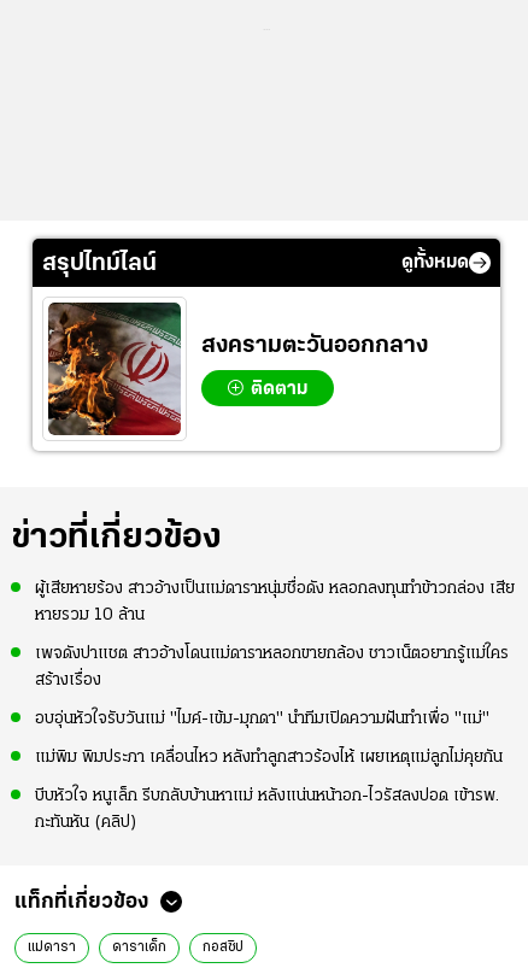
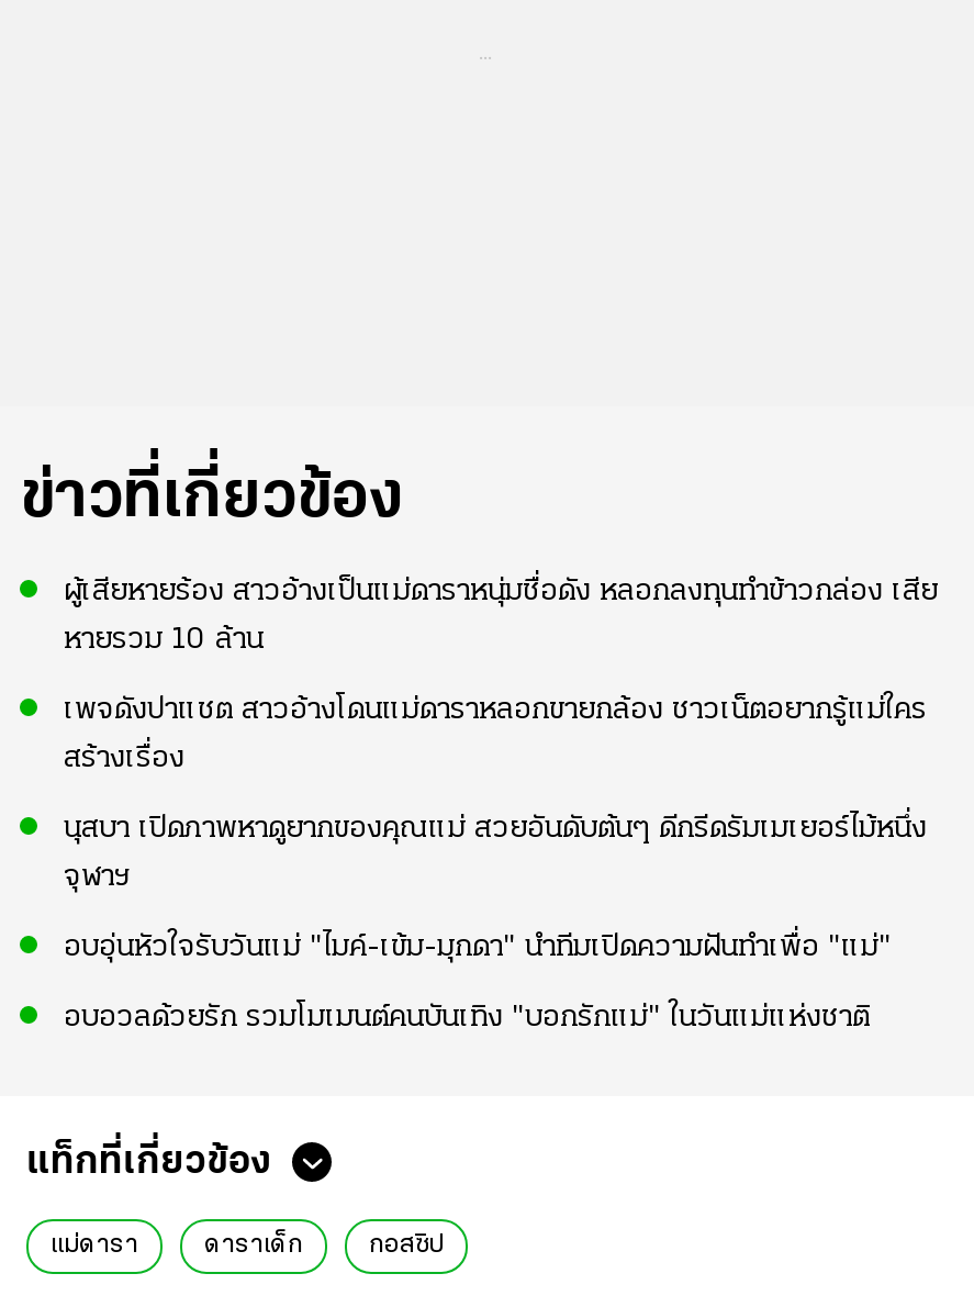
[42,252,469,276] สรุปไทม์ไลน์ | ดูทั้งหมด -> none
[47,301,428,434] [image] | สงครามตะวันออกกลาง | ติดตาม -> none
none -> [64,813,927,894] นุสบา เปิดภาพหาดูยากของคุณแม่ สวยอันดับต้นๆ ดีกรีดรัมเมเยอร์ไม้หนึ่ง | จุฬาฯ
[35,748,503,832] แม่พิม พิมประภา เคลื่อนไหว หลังทำลูกสาวร้องไห้ เผยเหตุแม่ลูกไม่คุยกัน | บีบหัวใจ หนูเล็ก รีบกลับบ้านหาแม่ หลังแน่นหน้าอก-ไวรัสลงปอด เข้ารพ. | กะทันหัน (คลิป) -> [64,1001,870,1034] อบอวลด้วยรัก รวมโมเมนต์คนบันเทิง "บอกรักแม่" ในวันแม่แห่งชาติ

